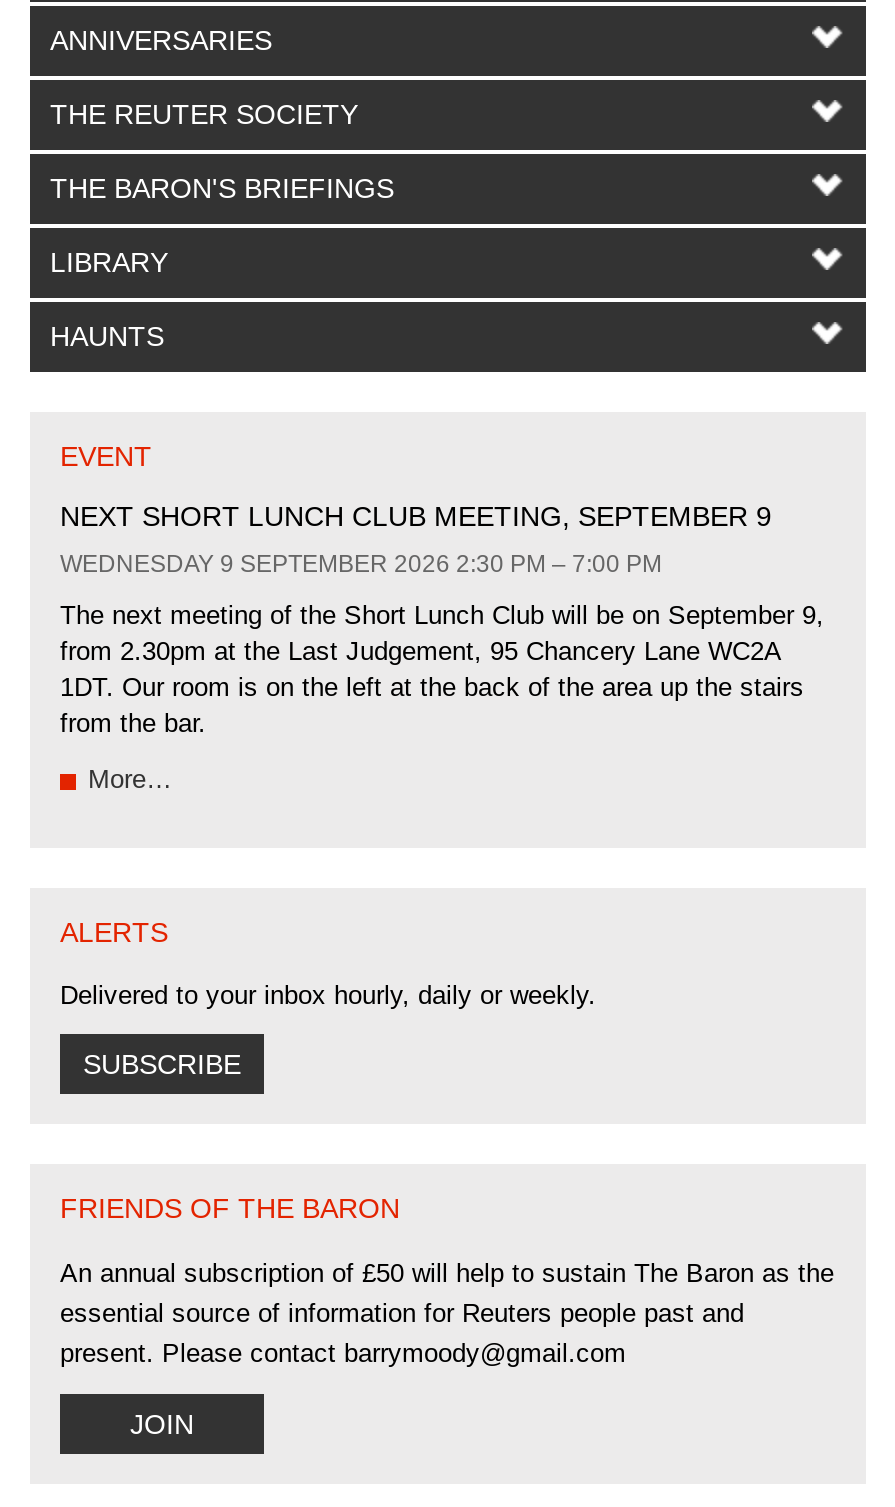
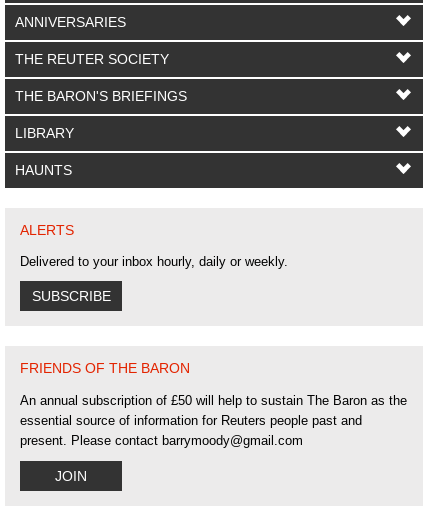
[60,440,824,794] EVENT | NEXT SHORT LUNCH CLUB MEETING, SEPTEMBER 9 | WEDNESDAY 9 SEPTEMBER 2026 2:30 PM – 7:00 PM | The next meeting of the Short Lunch Club will be on September 9, | from 2.30pm at the Last Judgement, 95 Chancery Lane WC2A | 1DT. Our room is on the left at the back of the area up the stairs | from the bar. | More… -> none

